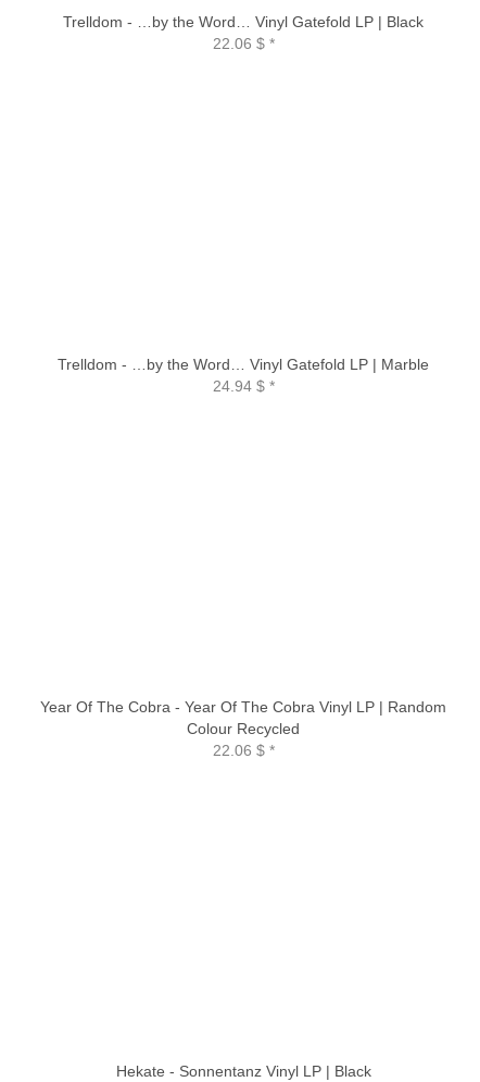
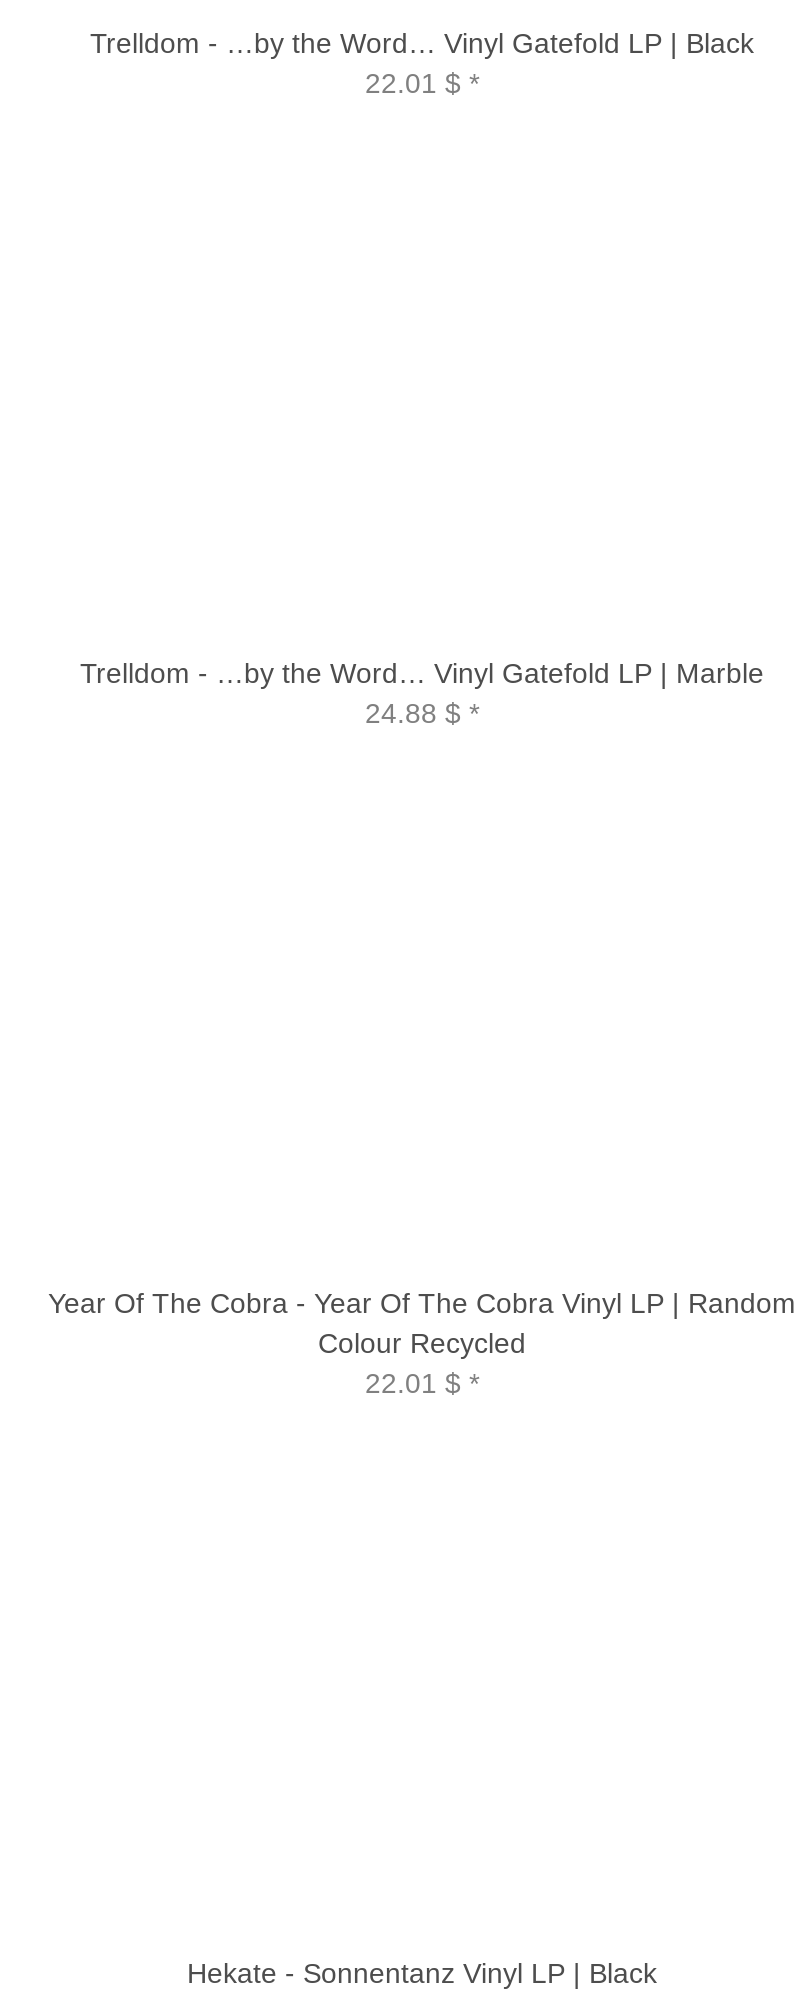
[212,34,274,52] 22.06 $* -> [365,66,479,98] 22.01 $*
[212,377,274,394] 24.94 $* -> [365,696,479,728] 24.88 $*
[212,741,274,759] 22.06 $* -> [365,1366,479,1398] 22.01 $*

